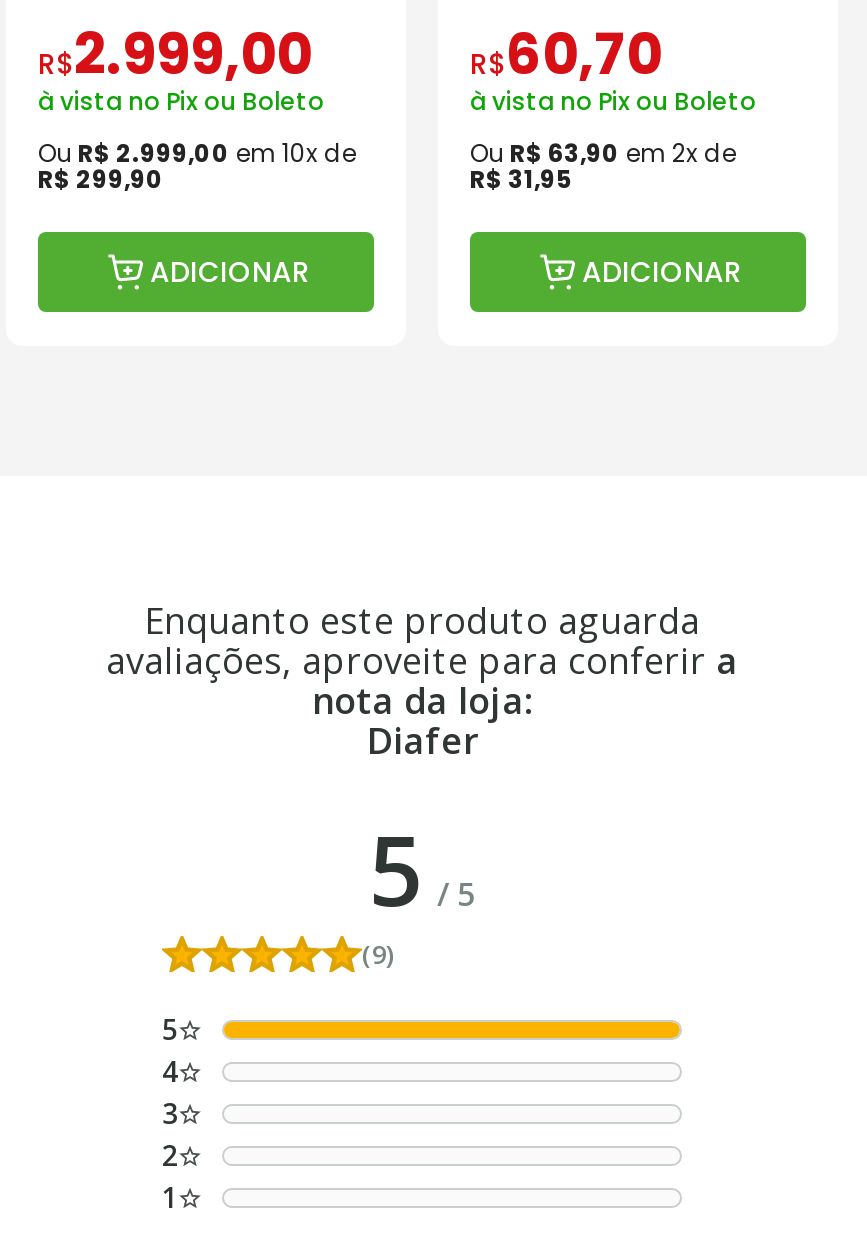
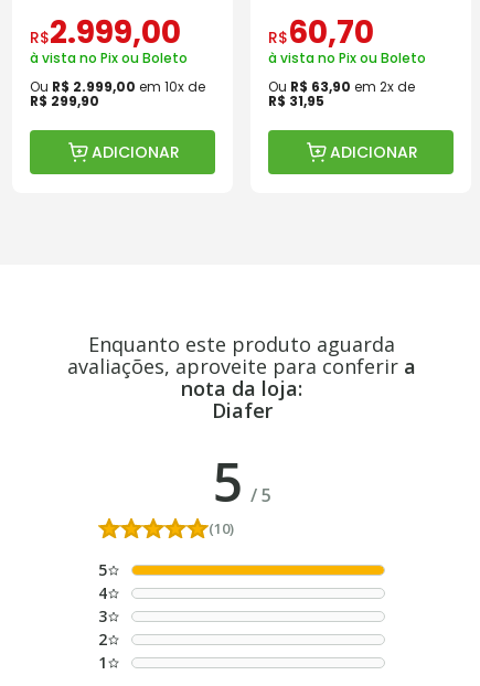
[362,935,394,971] (9) -> [209,518,234,538] (10)

